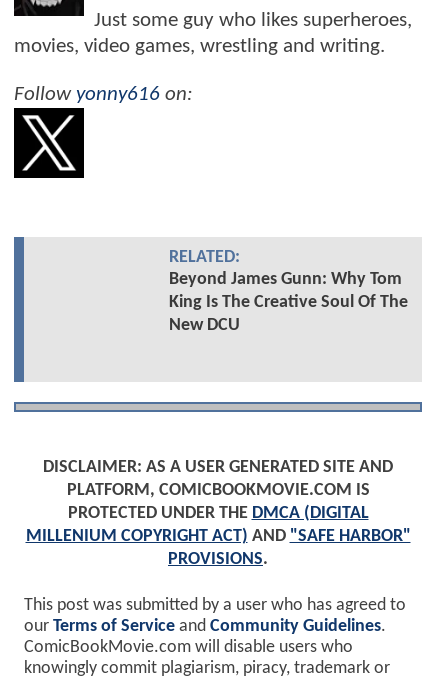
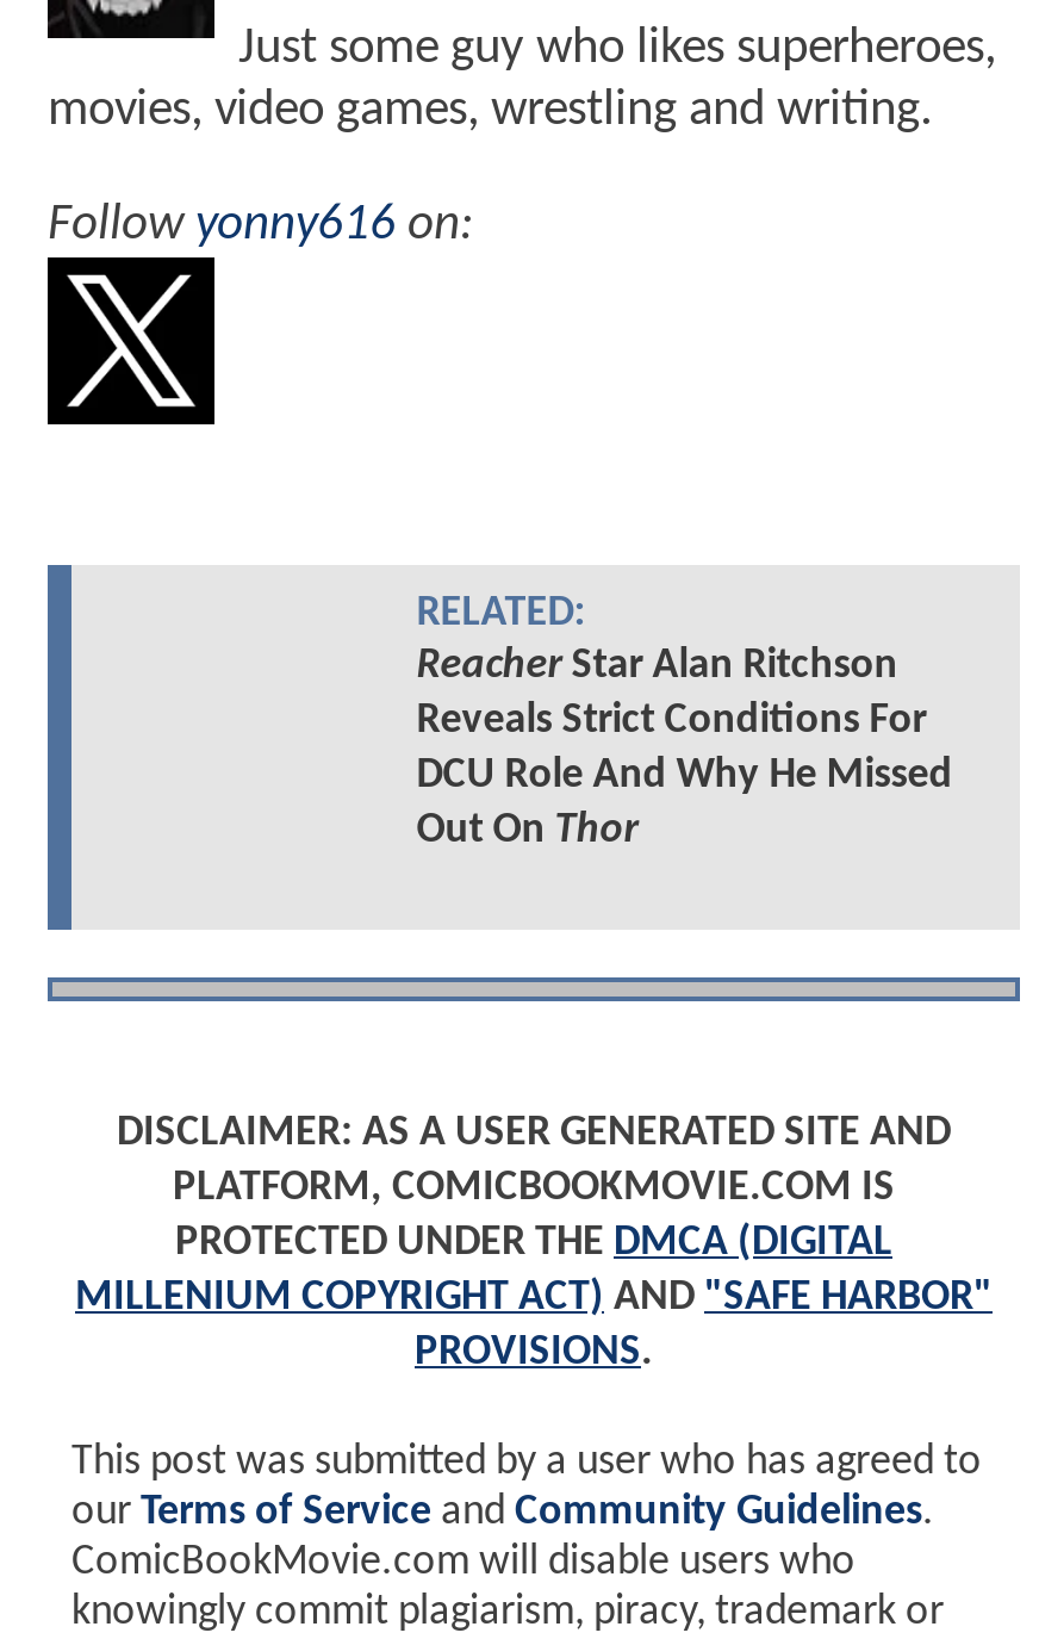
[169,270,408,335] Beyond James Gunn: Why Tom | King Is The Creative Soul Of The | New DCU -> [416,644,952,854] Reacher Star Alan Ritchson | Reveals Strict Conditions For | DCU Role And Why He Missed | Out On Thor

